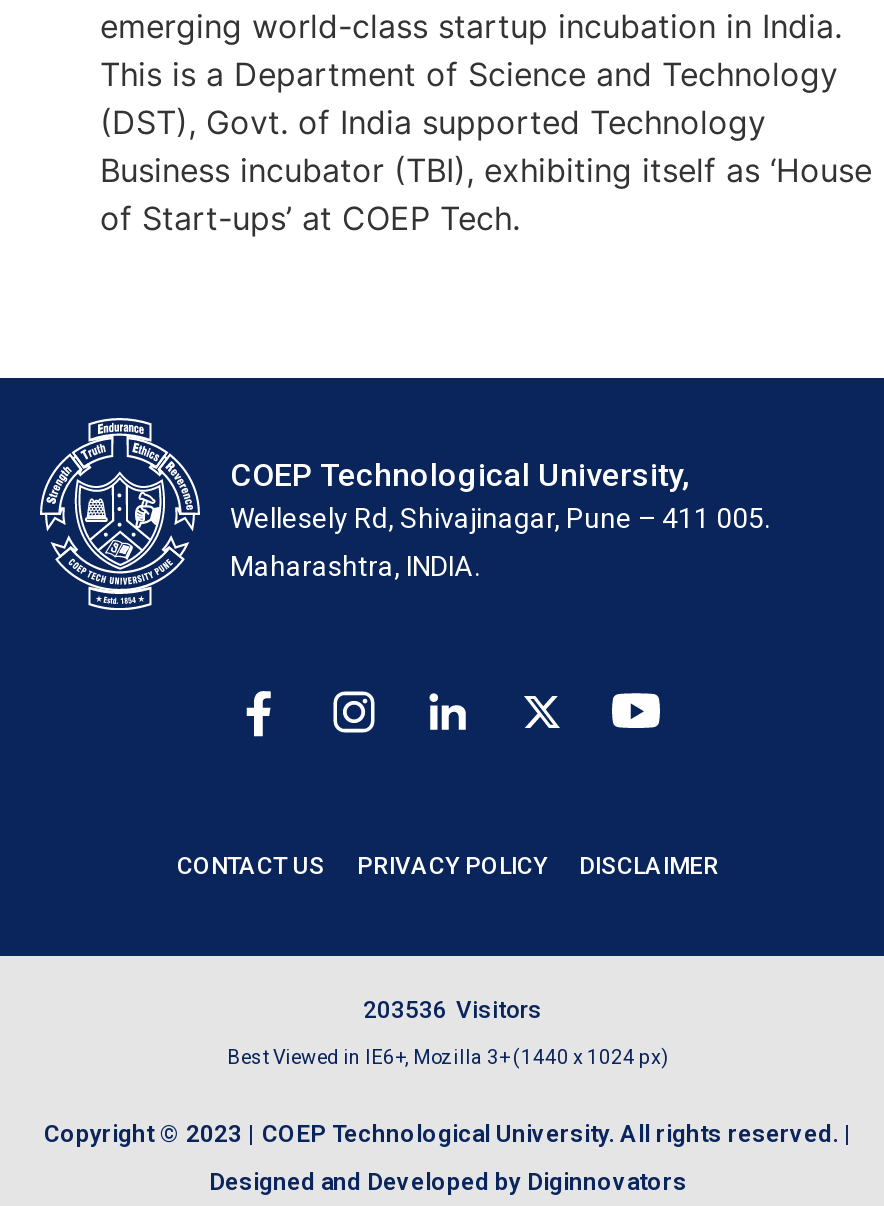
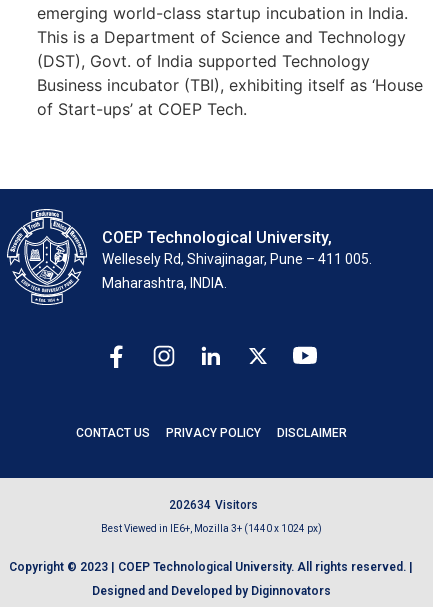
[363,996,542,1024] 203536 Visitors -> [168,498,258,512] 202634 Visitors

